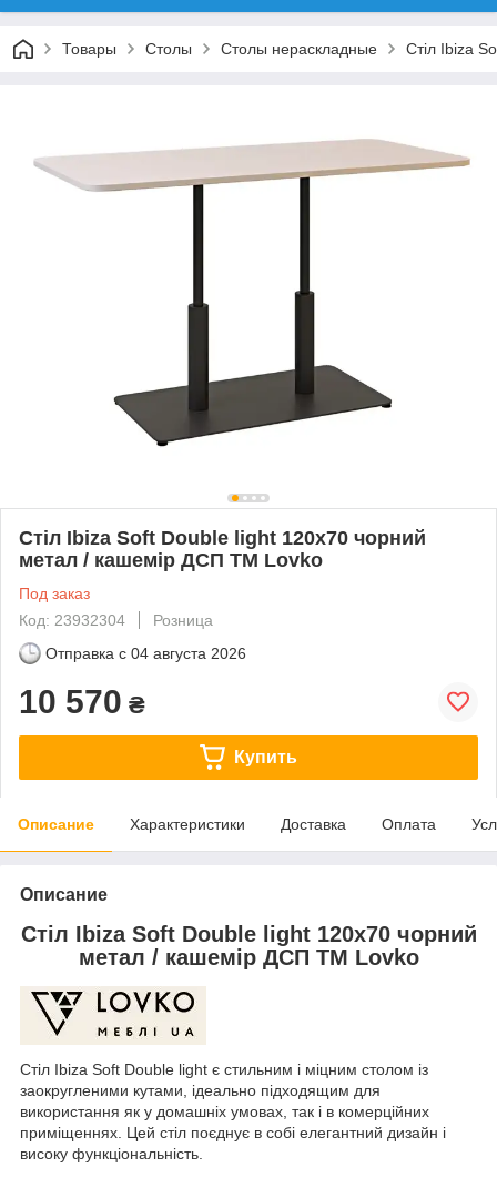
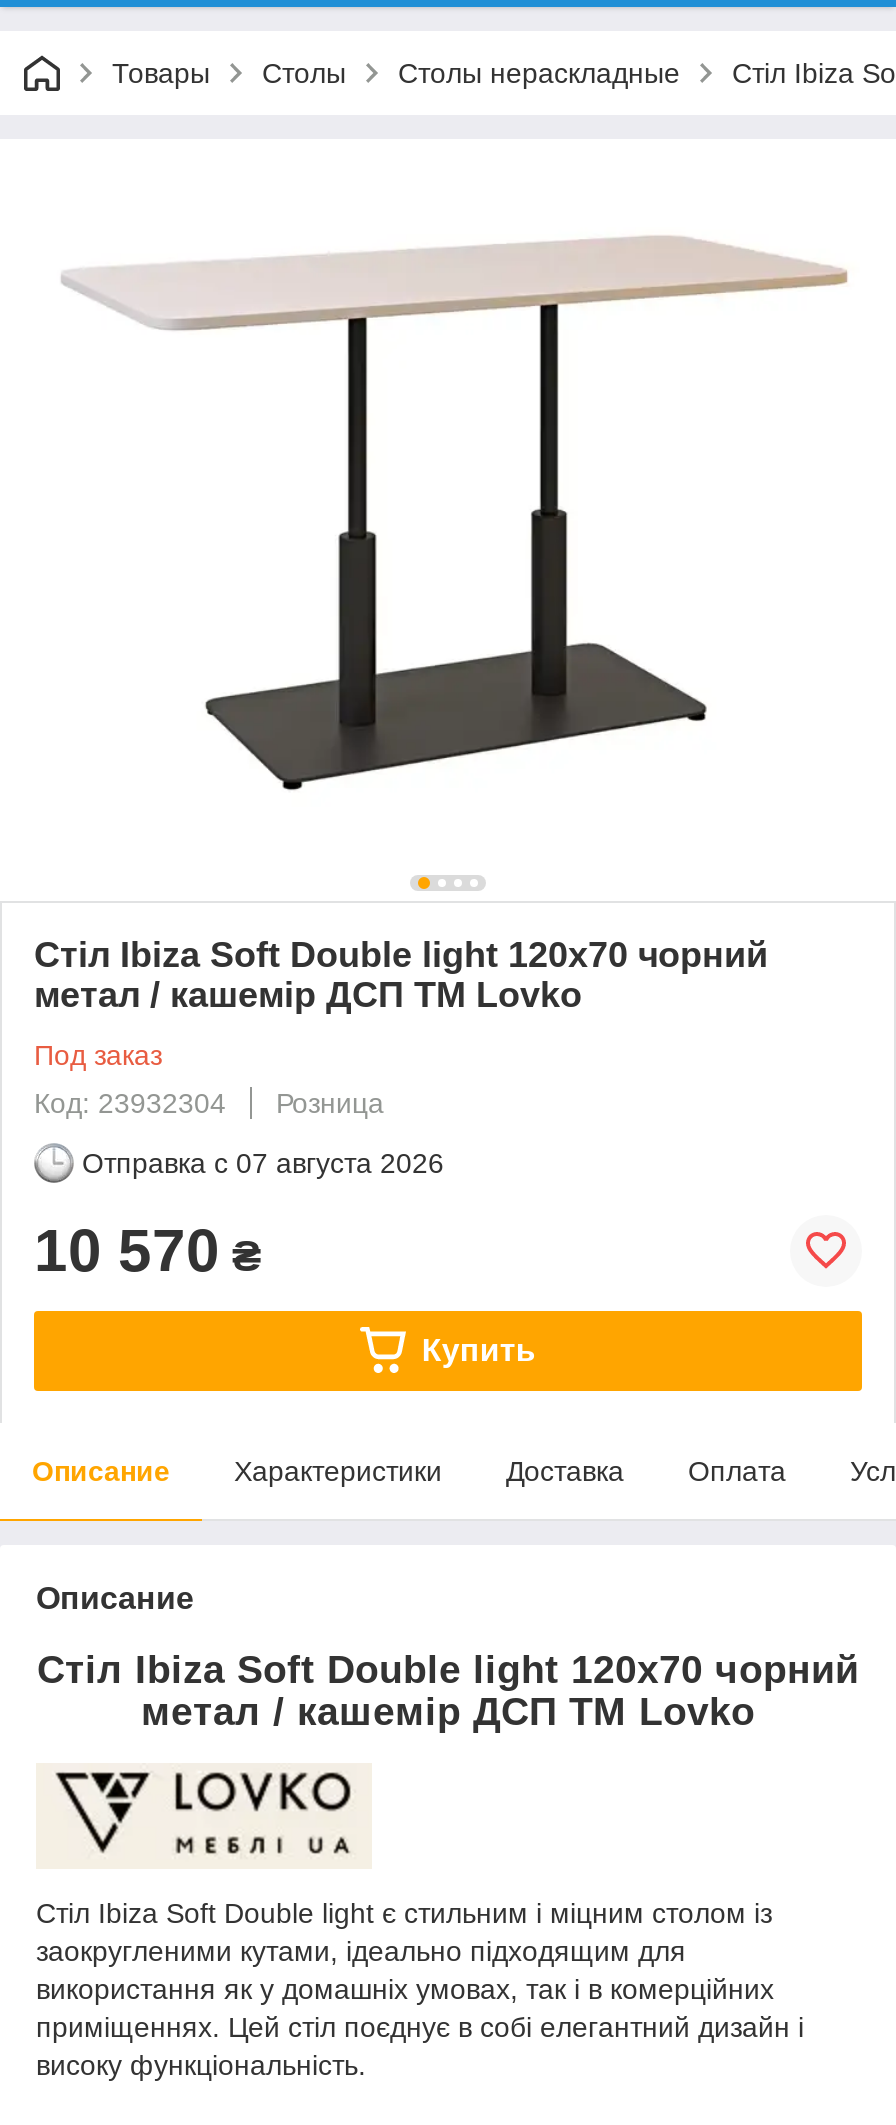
[45,644,246,662] Отправка с 04 августа 2026 -> [82,1147,444,1179] Отправка с 07 августа 2026

